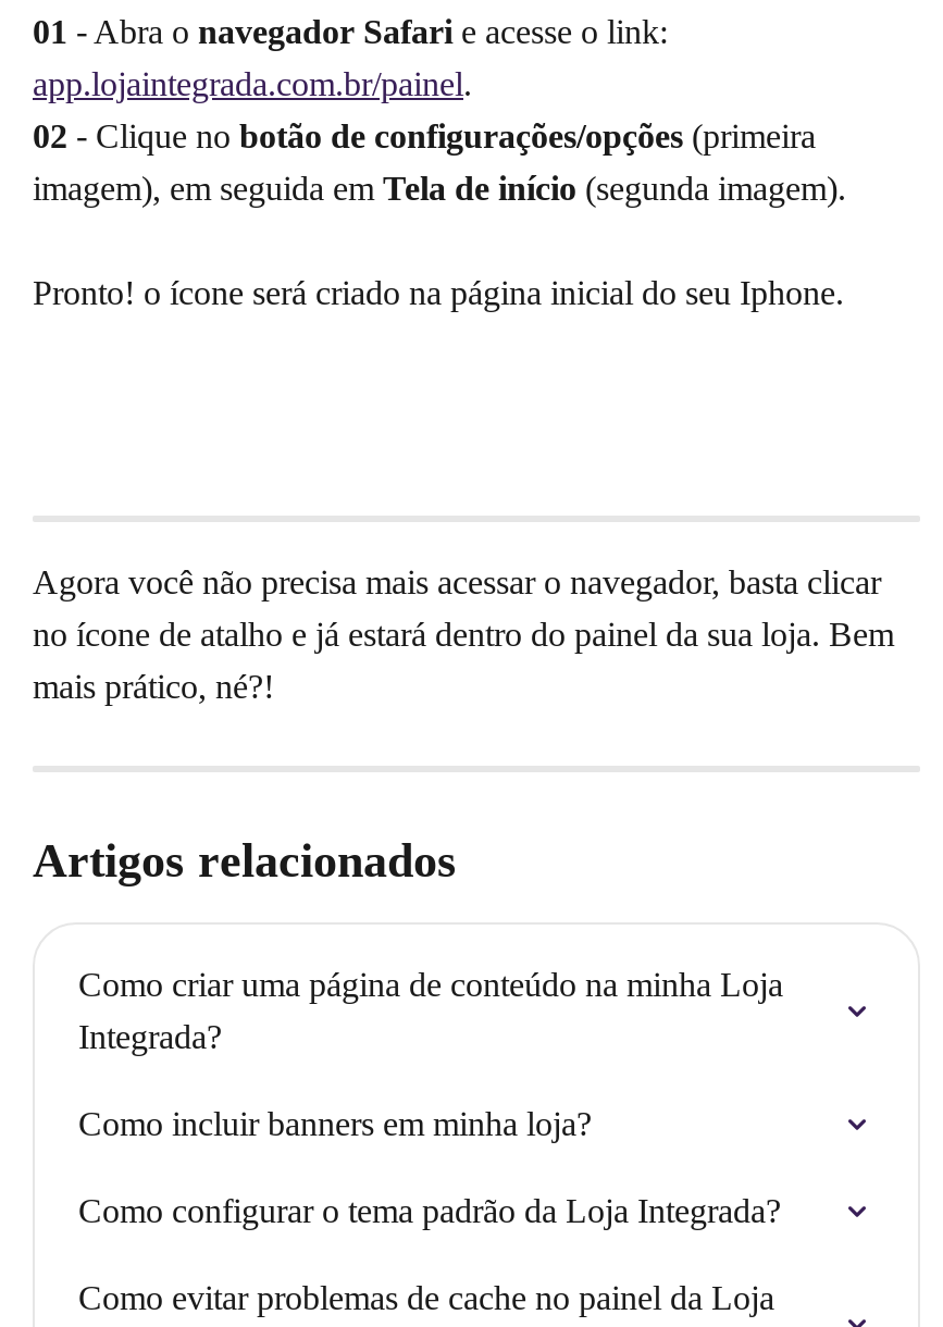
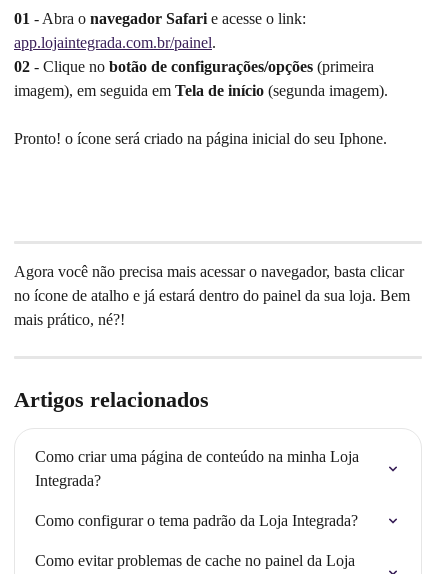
[78,1104,592,1141] Como incluir banners em minha loja? -> none

